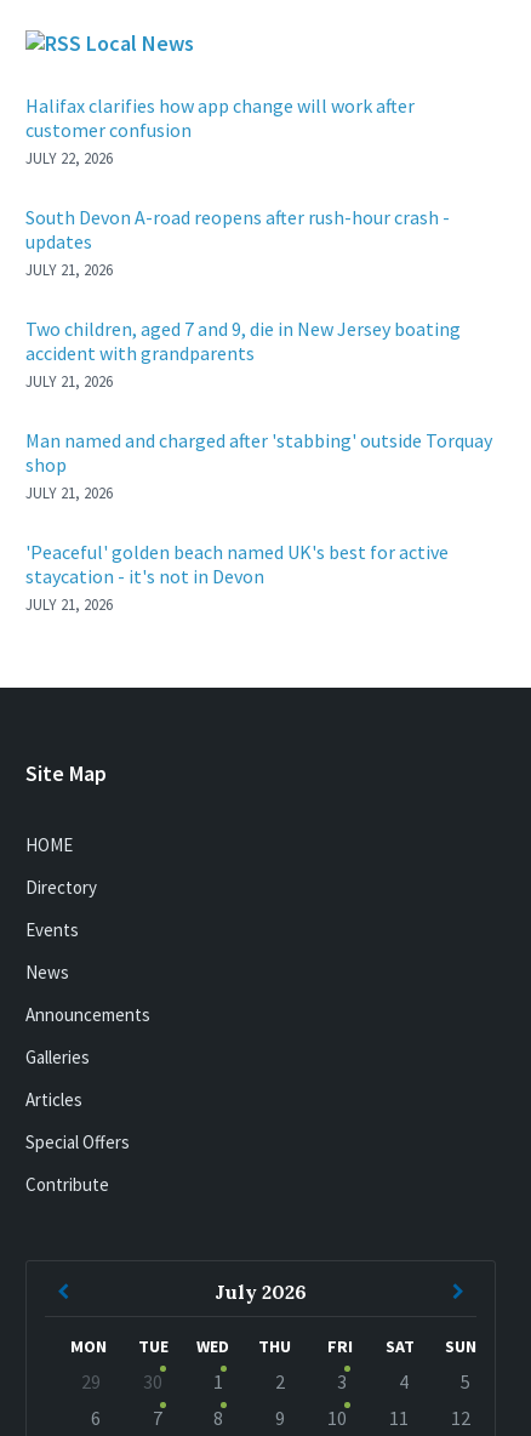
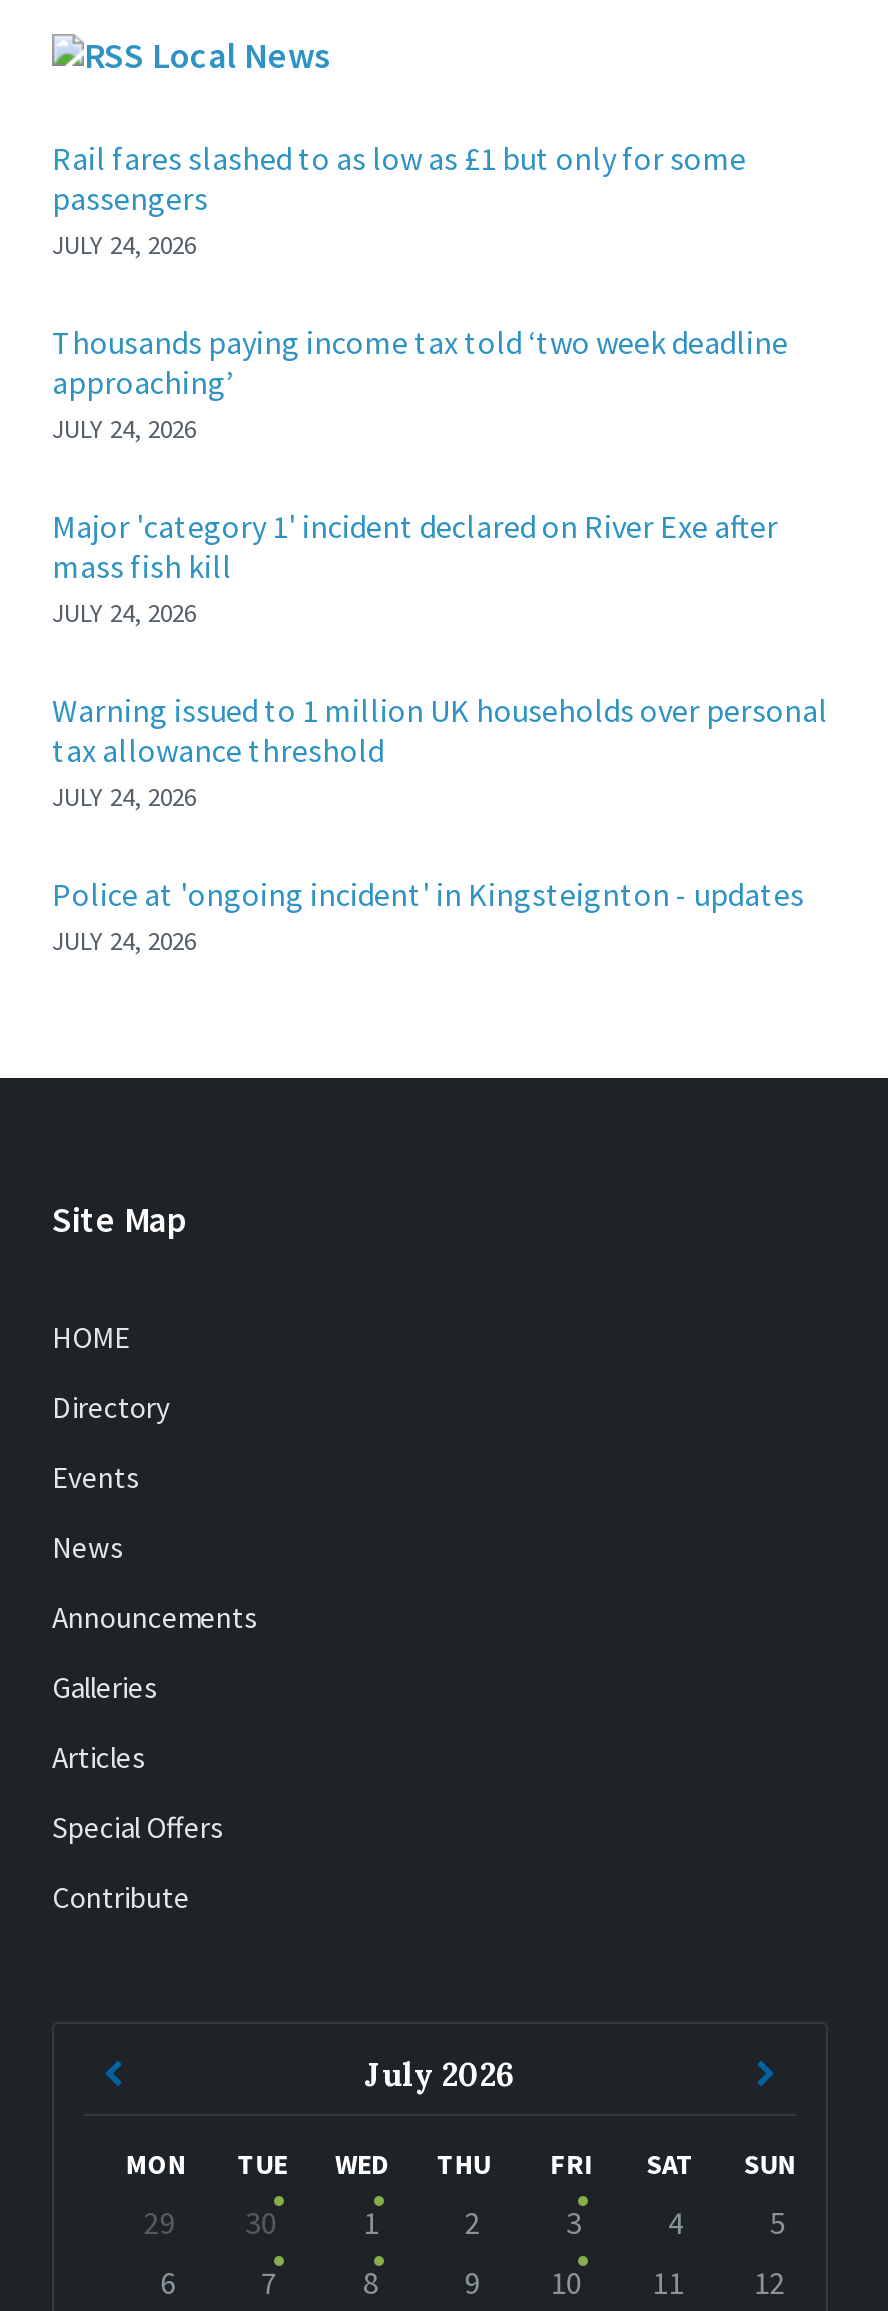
[25,93,415,168] Halifax clarifies how app change will work after | customer confusion | JULY 22, 2026 -> [52,138,746,262] Rail fares slashed to as low as £1 but only for some | passengers | JULY 24, 2026
[25,204,450,280] South Devon A-road reopens after rush-hour crash - | updates | JULY 21, 2026 -> [52,322,788,446] Thousands paying income tax told ‘two week deadline | approaching’ | JULY 24, 2026
[25,316,461,391] Two children, aged 7 and 9, die in New Jersey boating | accident with grandparents | JULY 21, 2026 -> [52,506,778,630] Major 'category 1' incident declared on River Exe after | mass fish kill | JULY 24, 2026
[25,428,492,503] Man named and charged after 'stabbing' outside Torquay | shop | JULY 21, 2026 -> [52,690,828,814] Warning issued to 1 million UK households over personal | tax allowance threshold | JULY 24, 2026
[25,539,449,614] 'Peaceful' golden beach named UK's best for active | staycation - it's not in Devon | JULY 21, 2026 -> [52,874,804,958] Police at 'ongoing incident' in Kingsteignton - updates | JULY 24, 2026

